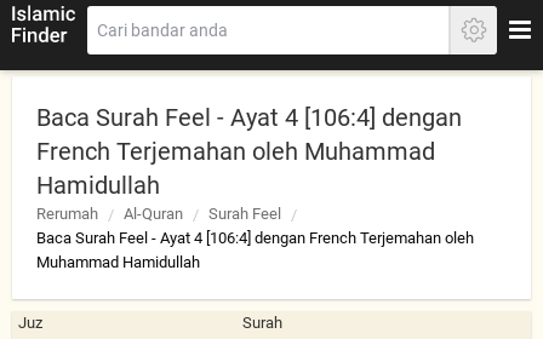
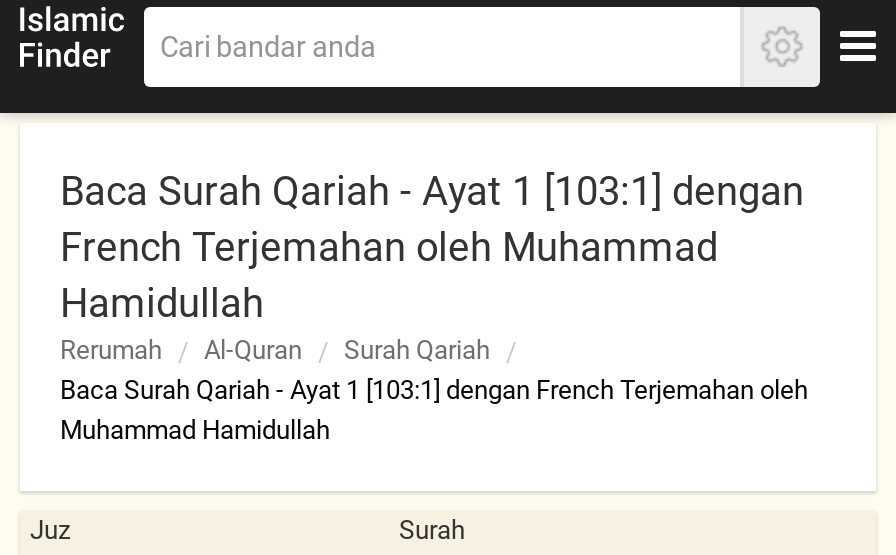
[36,103,462,132] Baca Surah Feel - Ayat 4 [106:4] dengan -> [60,167,804,215] Baca Surah Qariah - Ayat 1 [103:1] dengan
[208,205,281,223] Surah Feel -> [344,335,490,365] Surah Qariah
[36,229,474,247] Baca Surah Feel - Ayat 4 [106:4] dengan French Terjemahan oleh -> [60,375,808,405] Baca Surah Qariah - Ayat 1 [103:1] dengan French Terjemahan oleh

